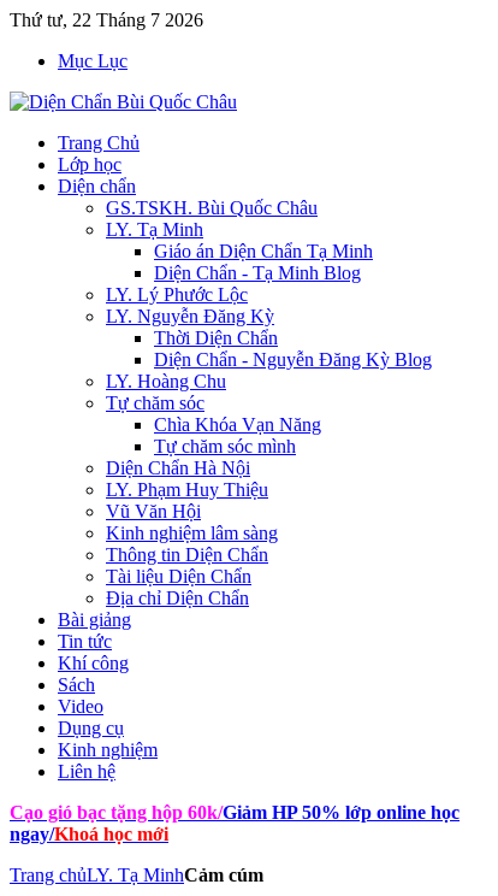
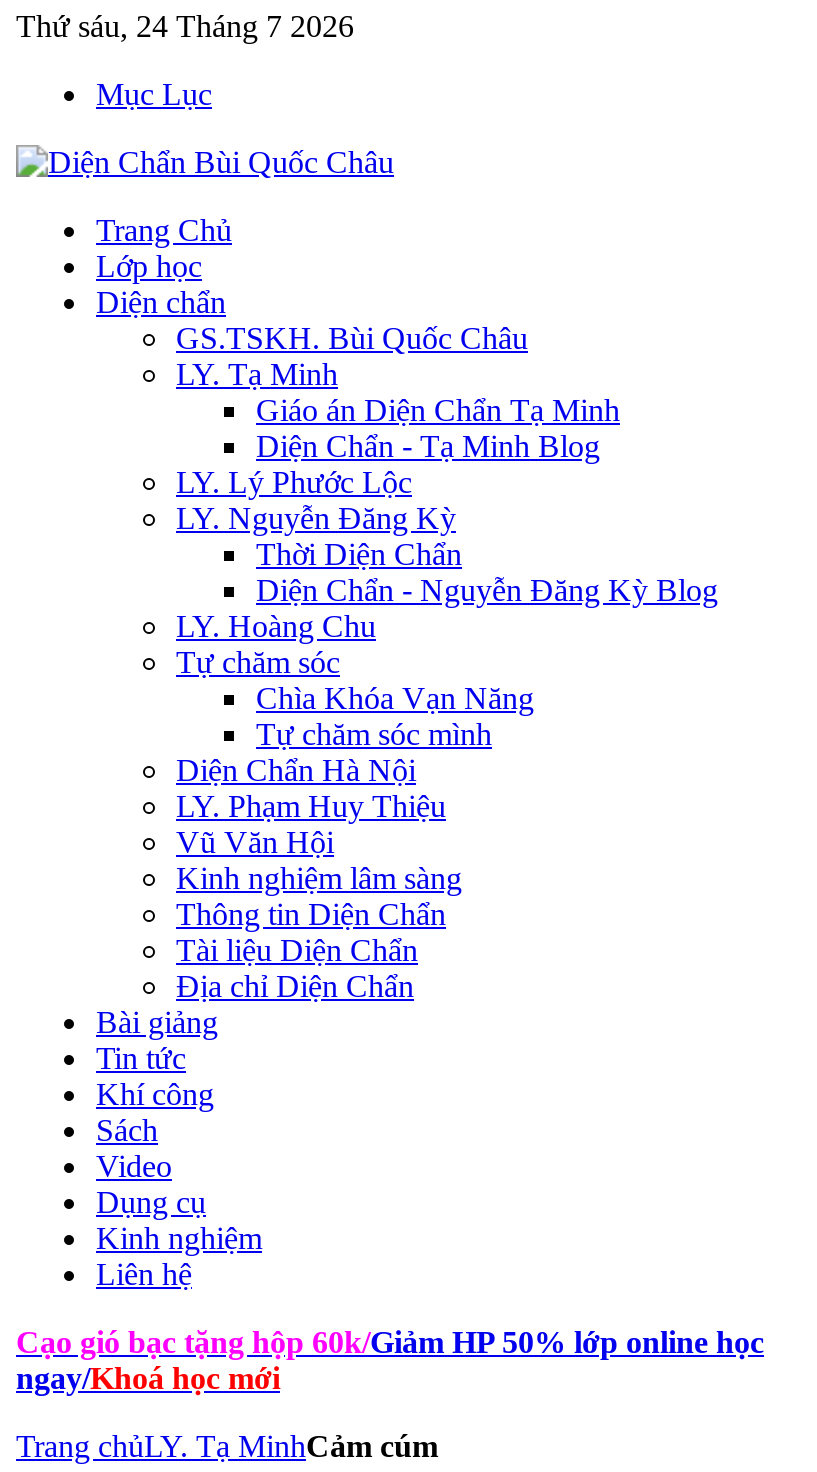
[10,10,203,30] Thứ tư, 22 Tháng 7 2026 -> [16,9,354,43] Thứ sáu, 24 Tháng 7 2026

